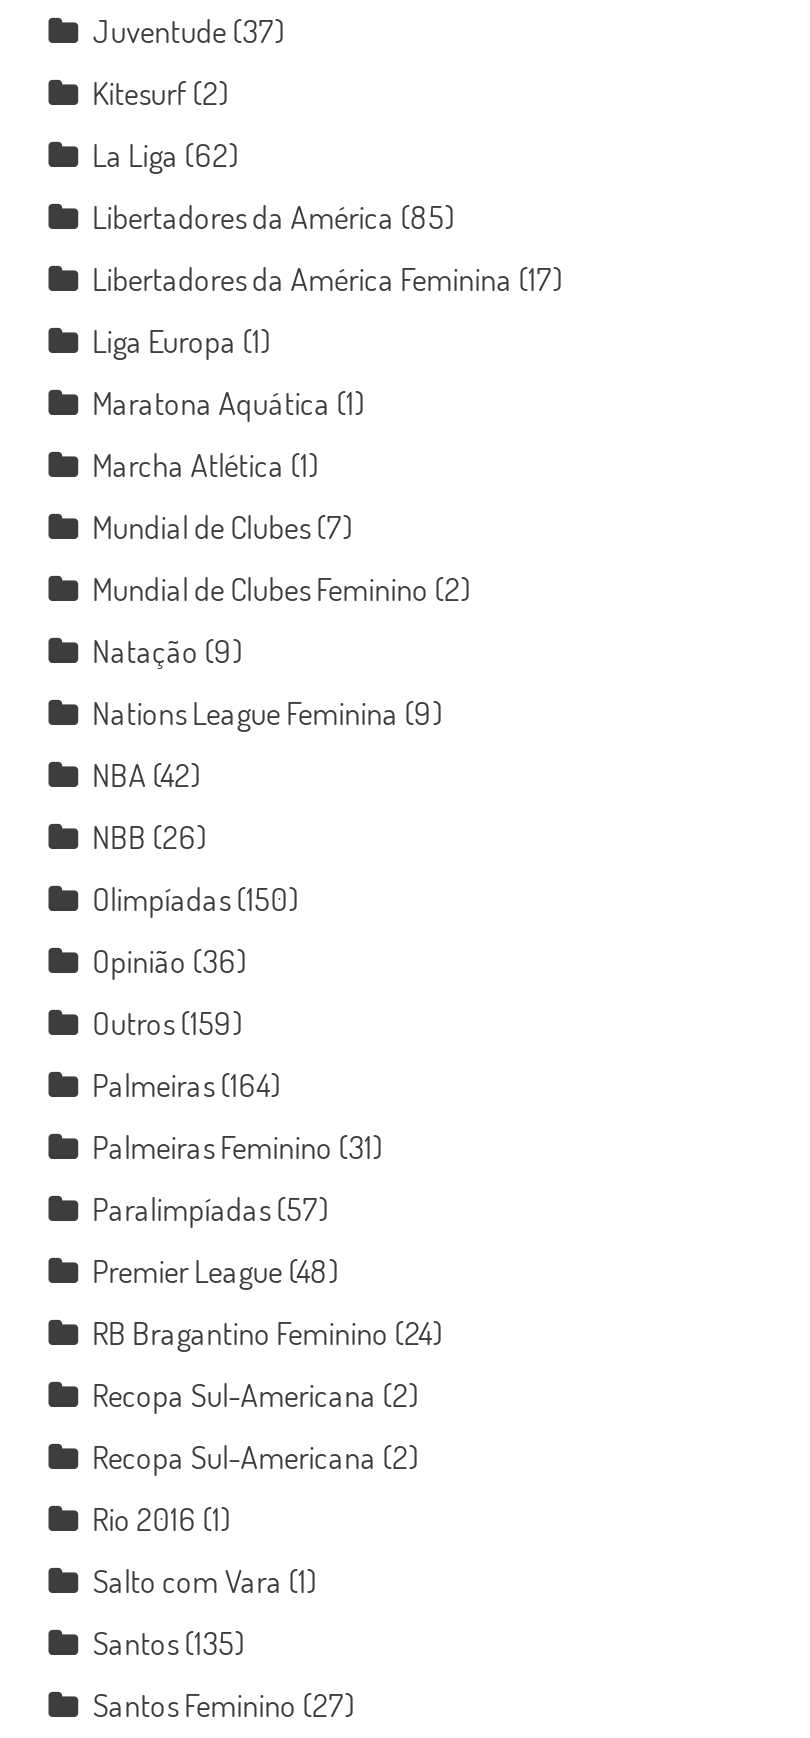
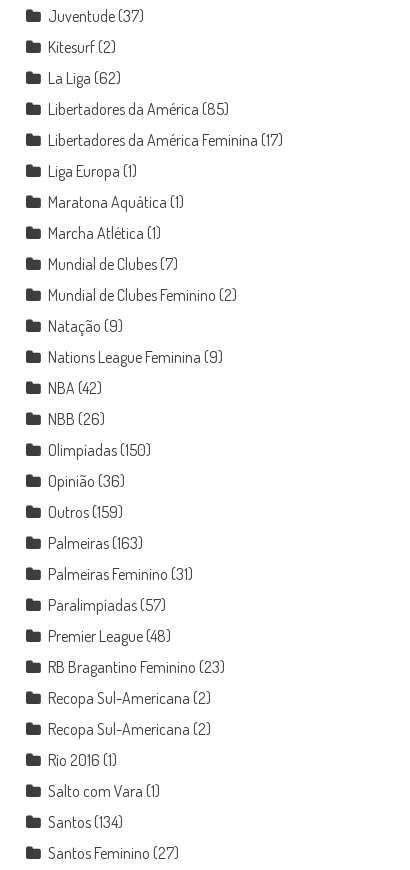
[92,1064,280,1104] Palmeiras (164) -> [48,533,143,553] Palmeiras (163)
[92,1312,442,1352] RB Bragantino Feminino (24) -> [48,657,225,677] RB Bragantino Feminino (23)
[92,1622,244,1662] Santos (135) -> [48,812,123,832] Santos (134)

